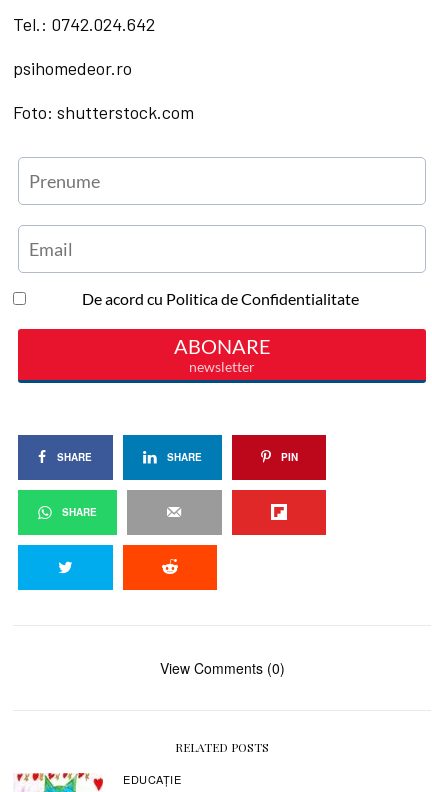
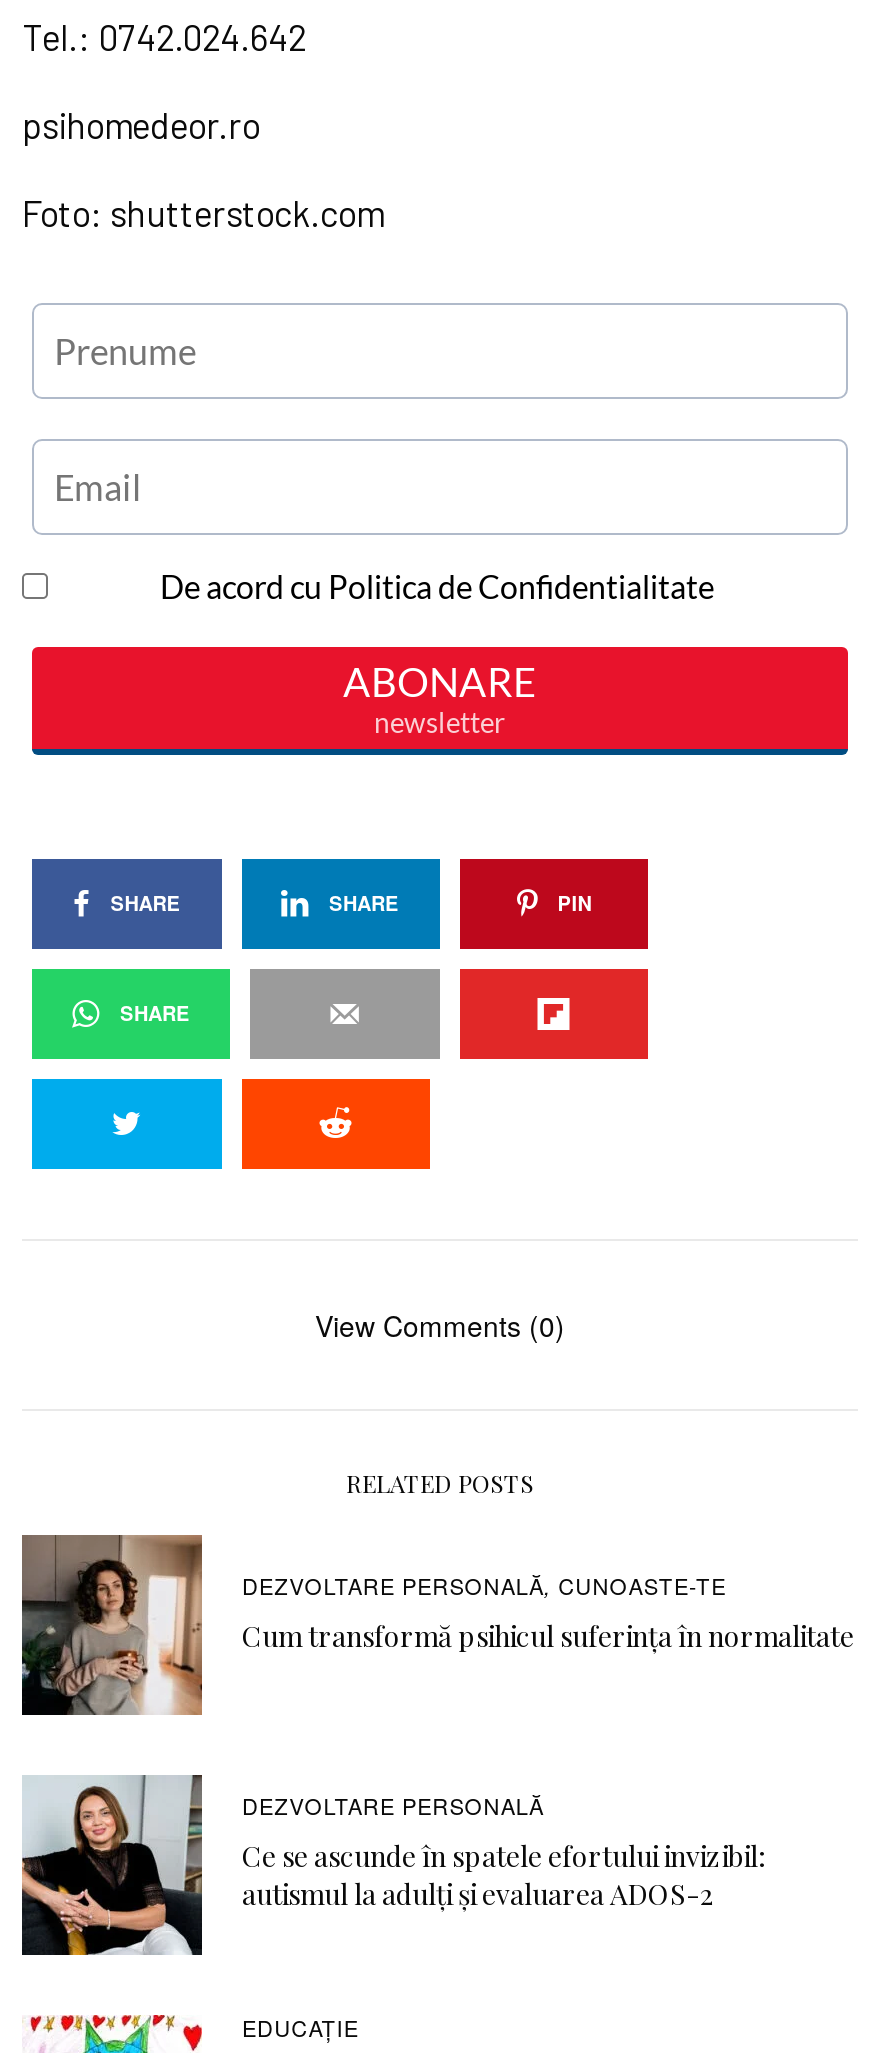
none -> [20,1533,854,1717] [image] | DEZVOLTARE PERSONALĂ, CUNOASTE-TE | Cum transformă psihicul suferința în normalitate
none -> [20,1773,764,1957] [image] | DEZVOLTARE PERSONALĂ | Ce se ascunde în spatele efortului invizibil: | autismul la adulți și evaluarea ADOS-2

